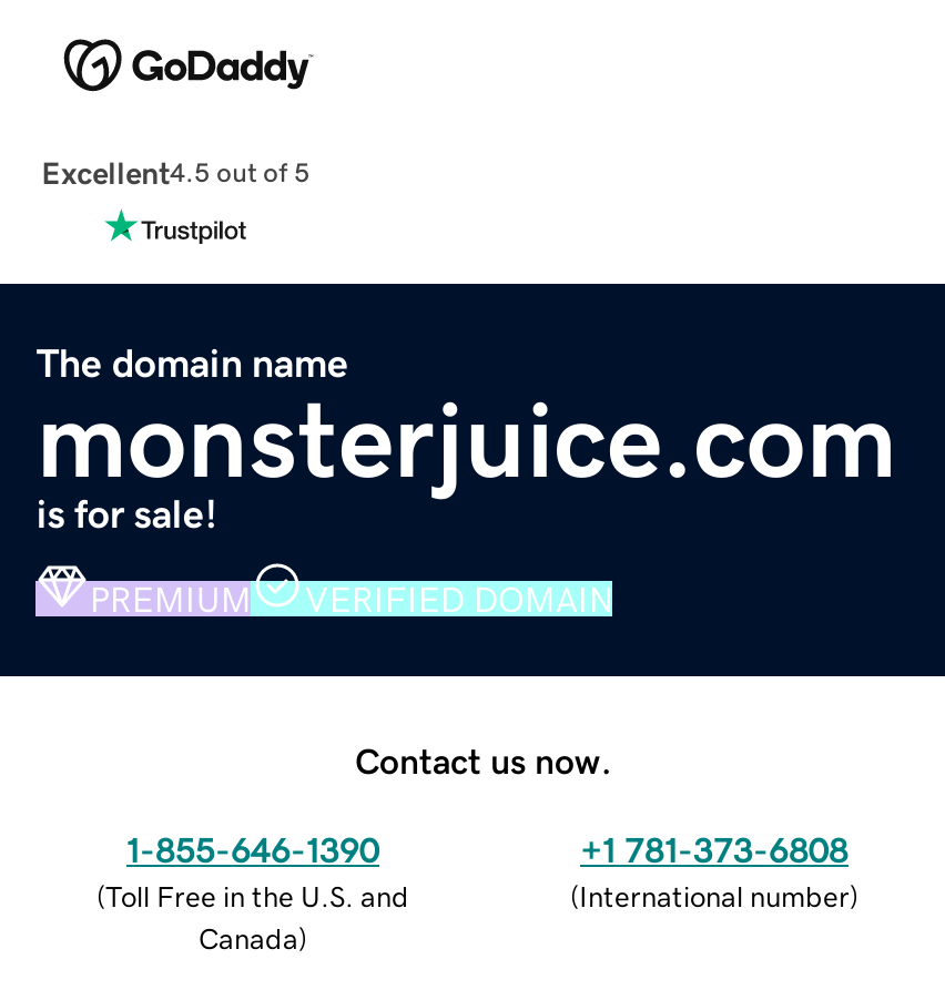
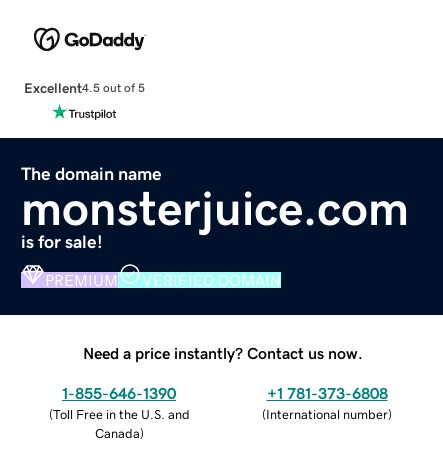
[355,742,612,777] Contact us now. -> [83,345,363,361] Need a price instantly? Contact us now.

